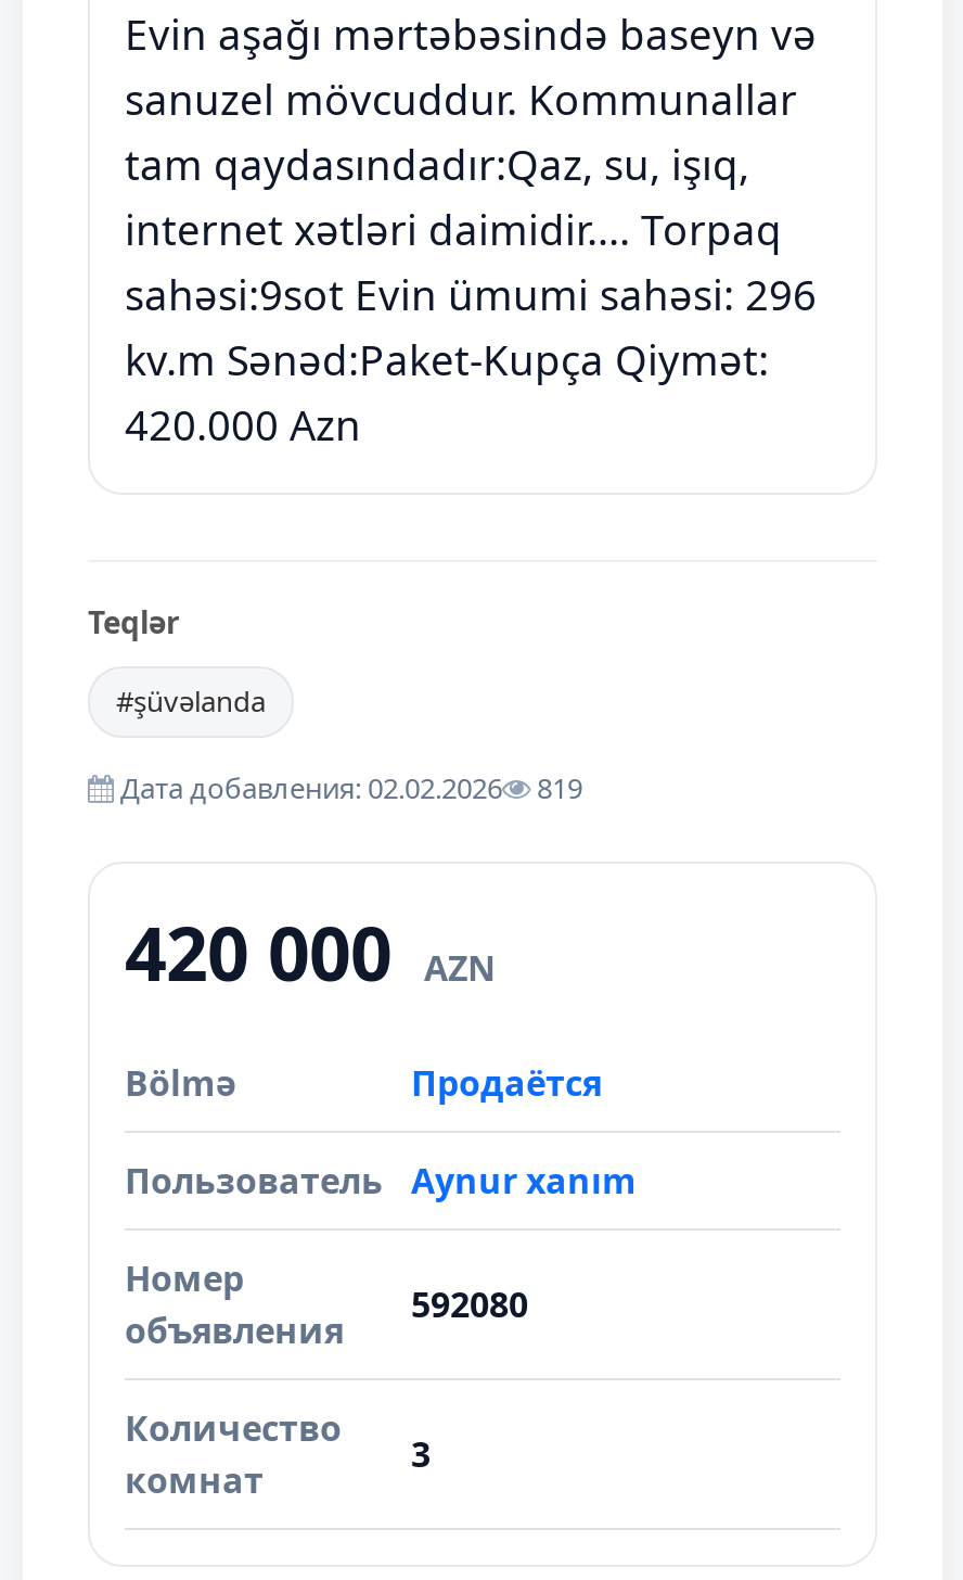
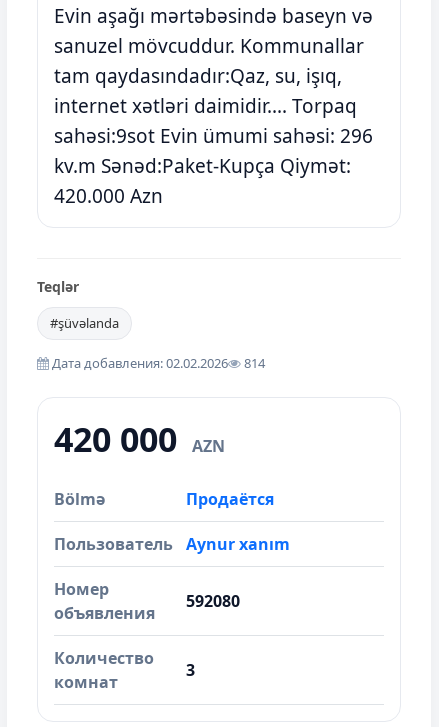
[114,768,582,807] Дата добавления: 02.02.2026 819 -> [49,354,265,372] Дата добавления: 02.02.2026 814

